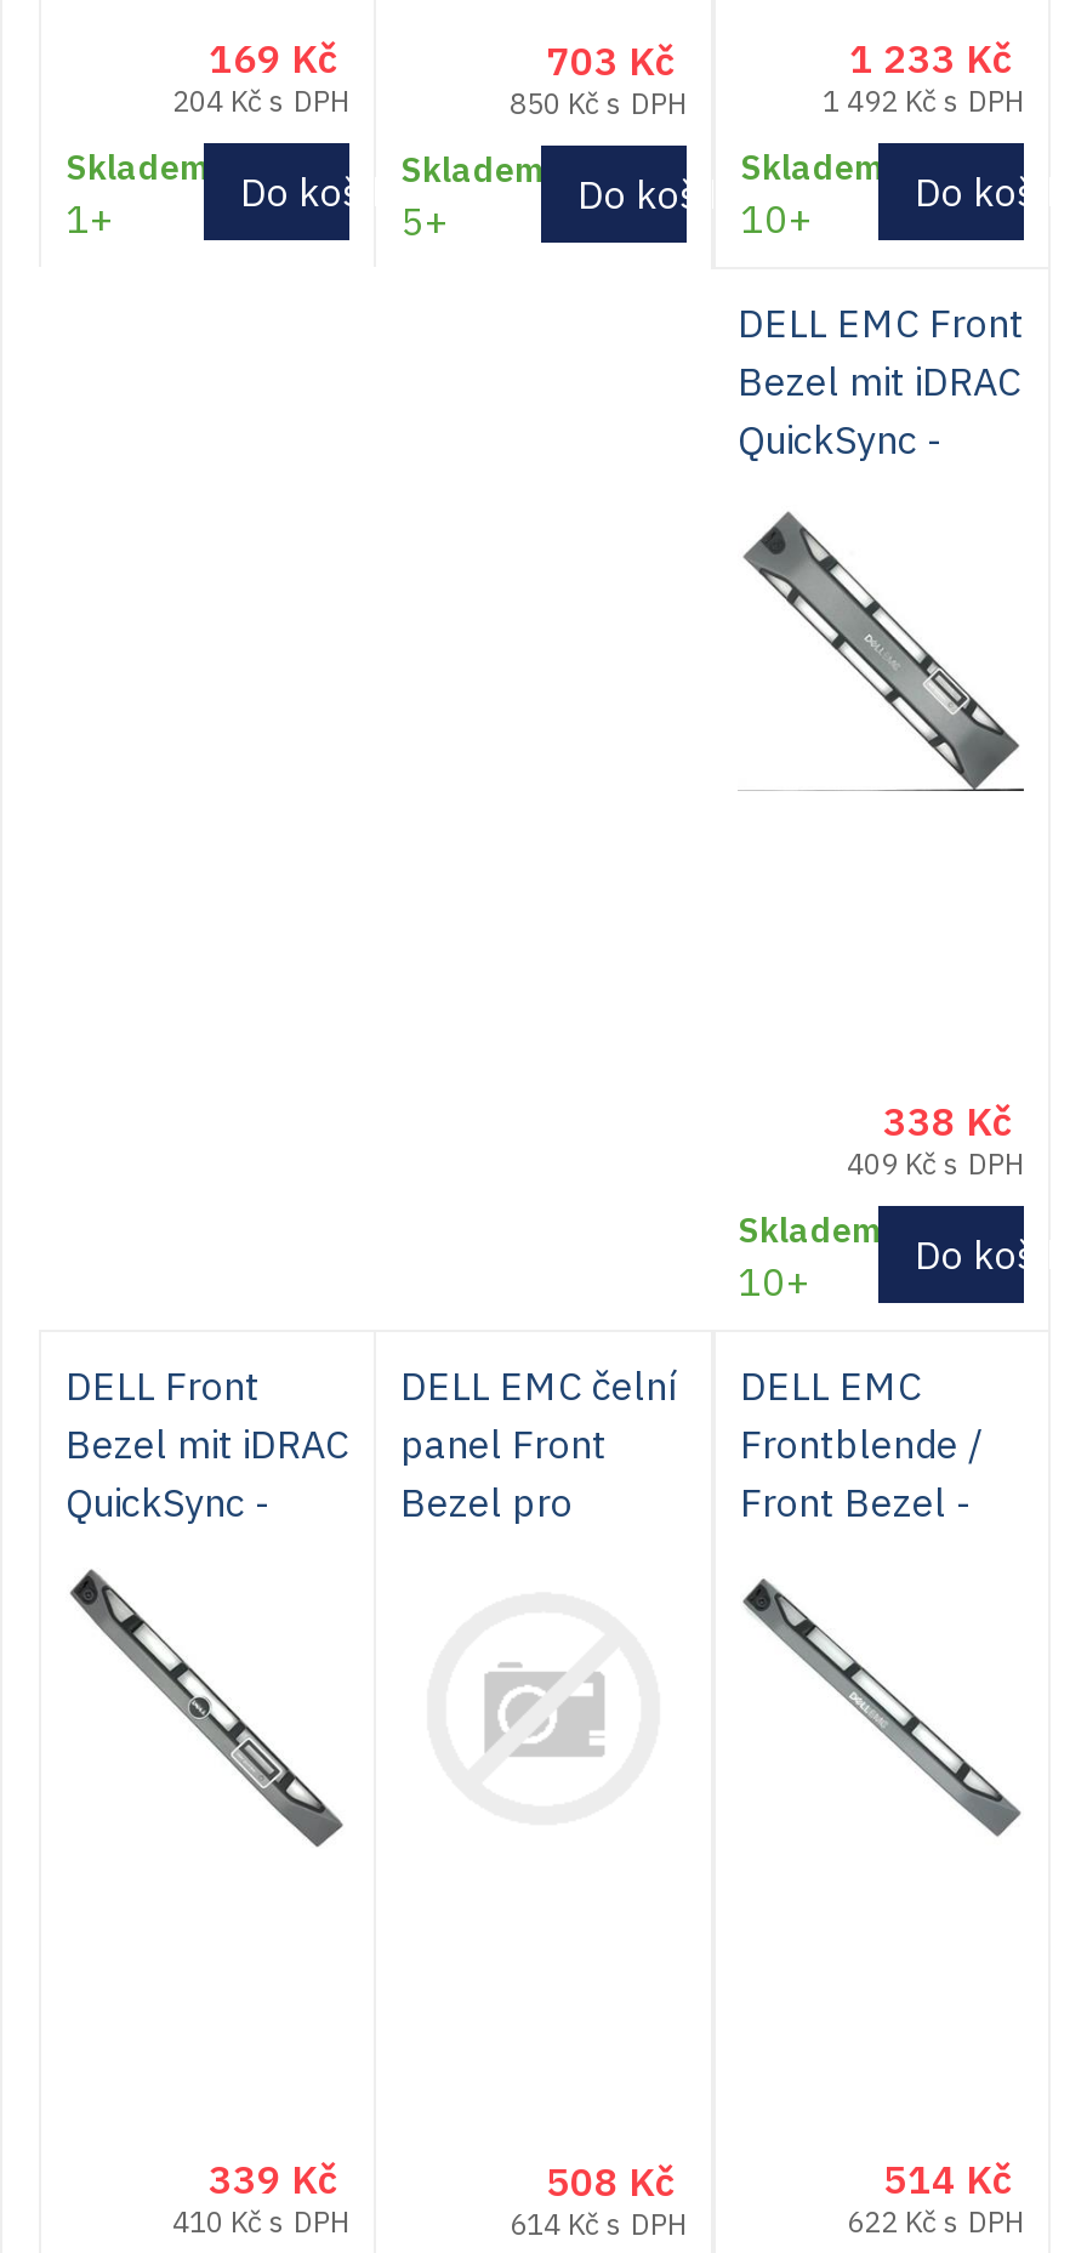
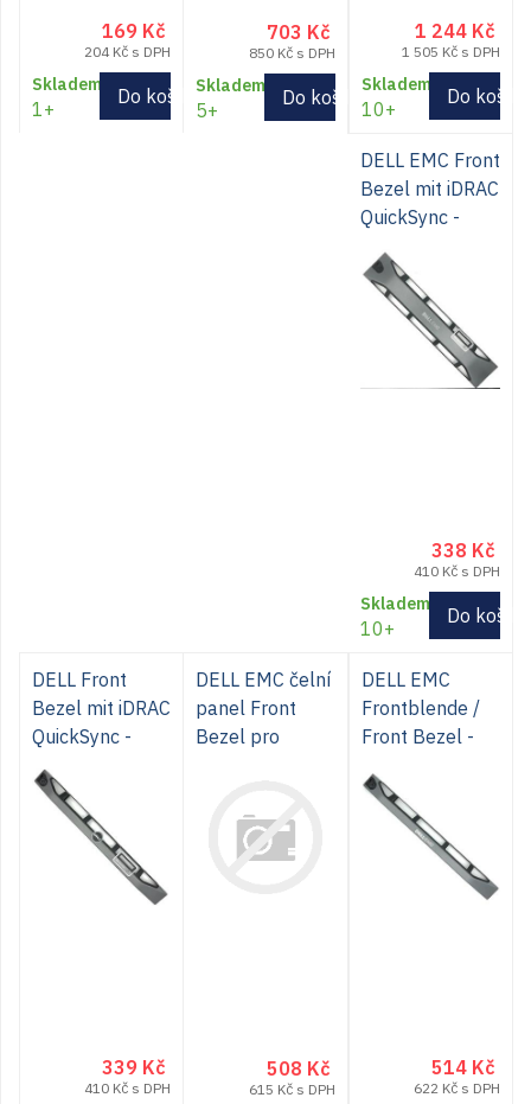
[849,34,1014,83] 1 233 Kč -> [415,19,495,43] 1 244 Kč
[823,83,1024,119] 1 492 Kč s DPH -> [402,43,500,61] 1 505 Kč s DPH
[847,1144,1024,1180] 409 Kč s DPH -> [414,561,500,579] 410 Kč s DPH
[510,2205,687,2242] 614 Kč s DPH -> [249,1080,335,1098] 615 Kč s DPH

